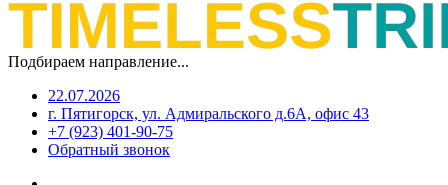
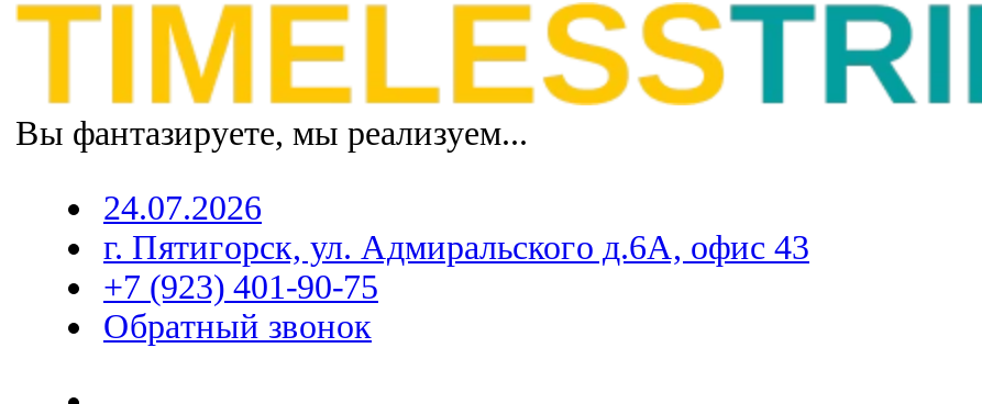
[8,53,189,70] Подбираем направление... -> [15,114,528,151] Вы фантазируете, мы реализуем...
[48,87,120,104] 22.07.2026 -> [103,189,262,226] 24.07.2026

